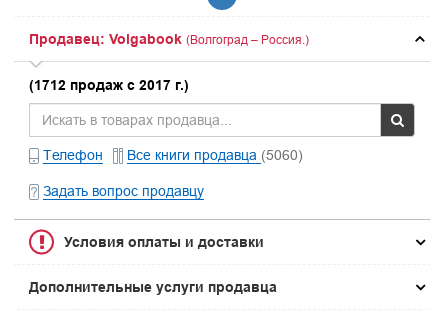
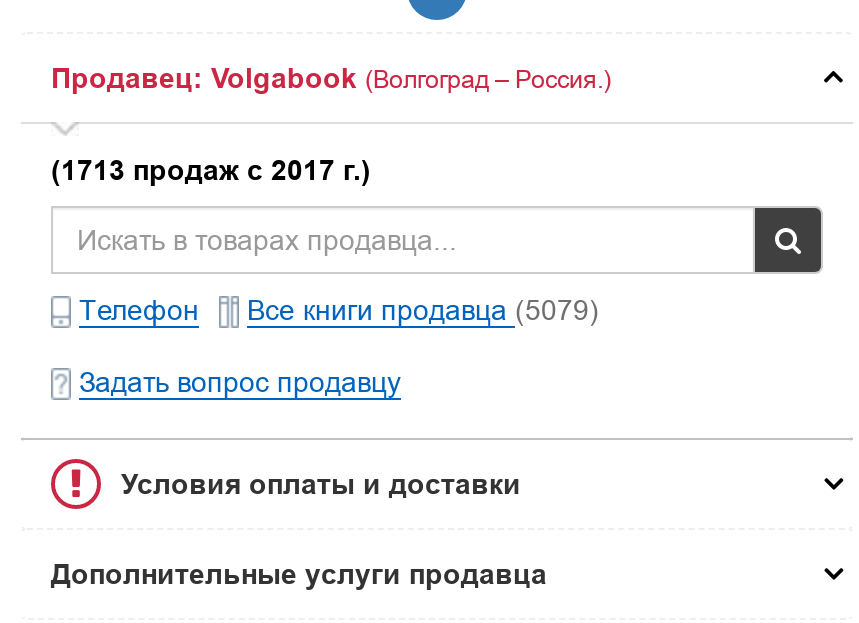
[29,77,189,93] (1712 продаж с 2017 г.) -> [51,155,371,187] (1713 продаж с 2017 г.)
[127,147,303,163] Все книги продавца (5060) -> [247,295,599,327] Все книги продавца (5079)

